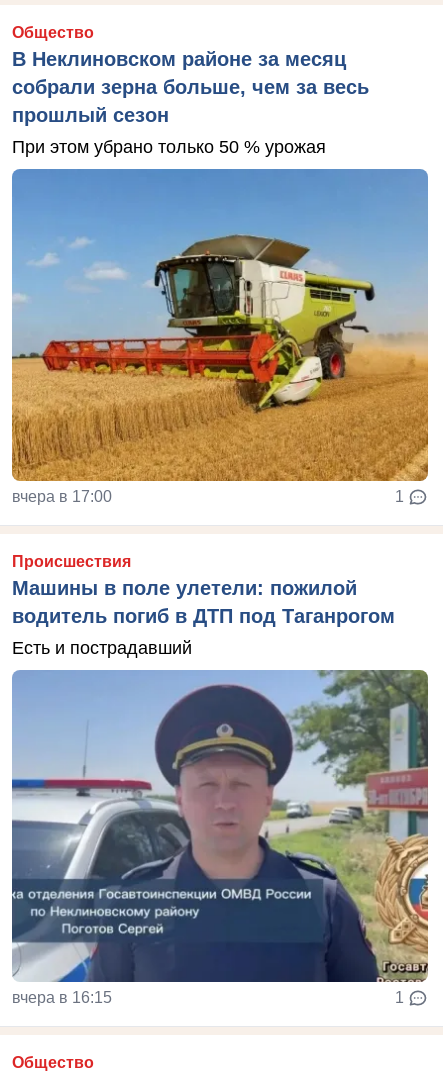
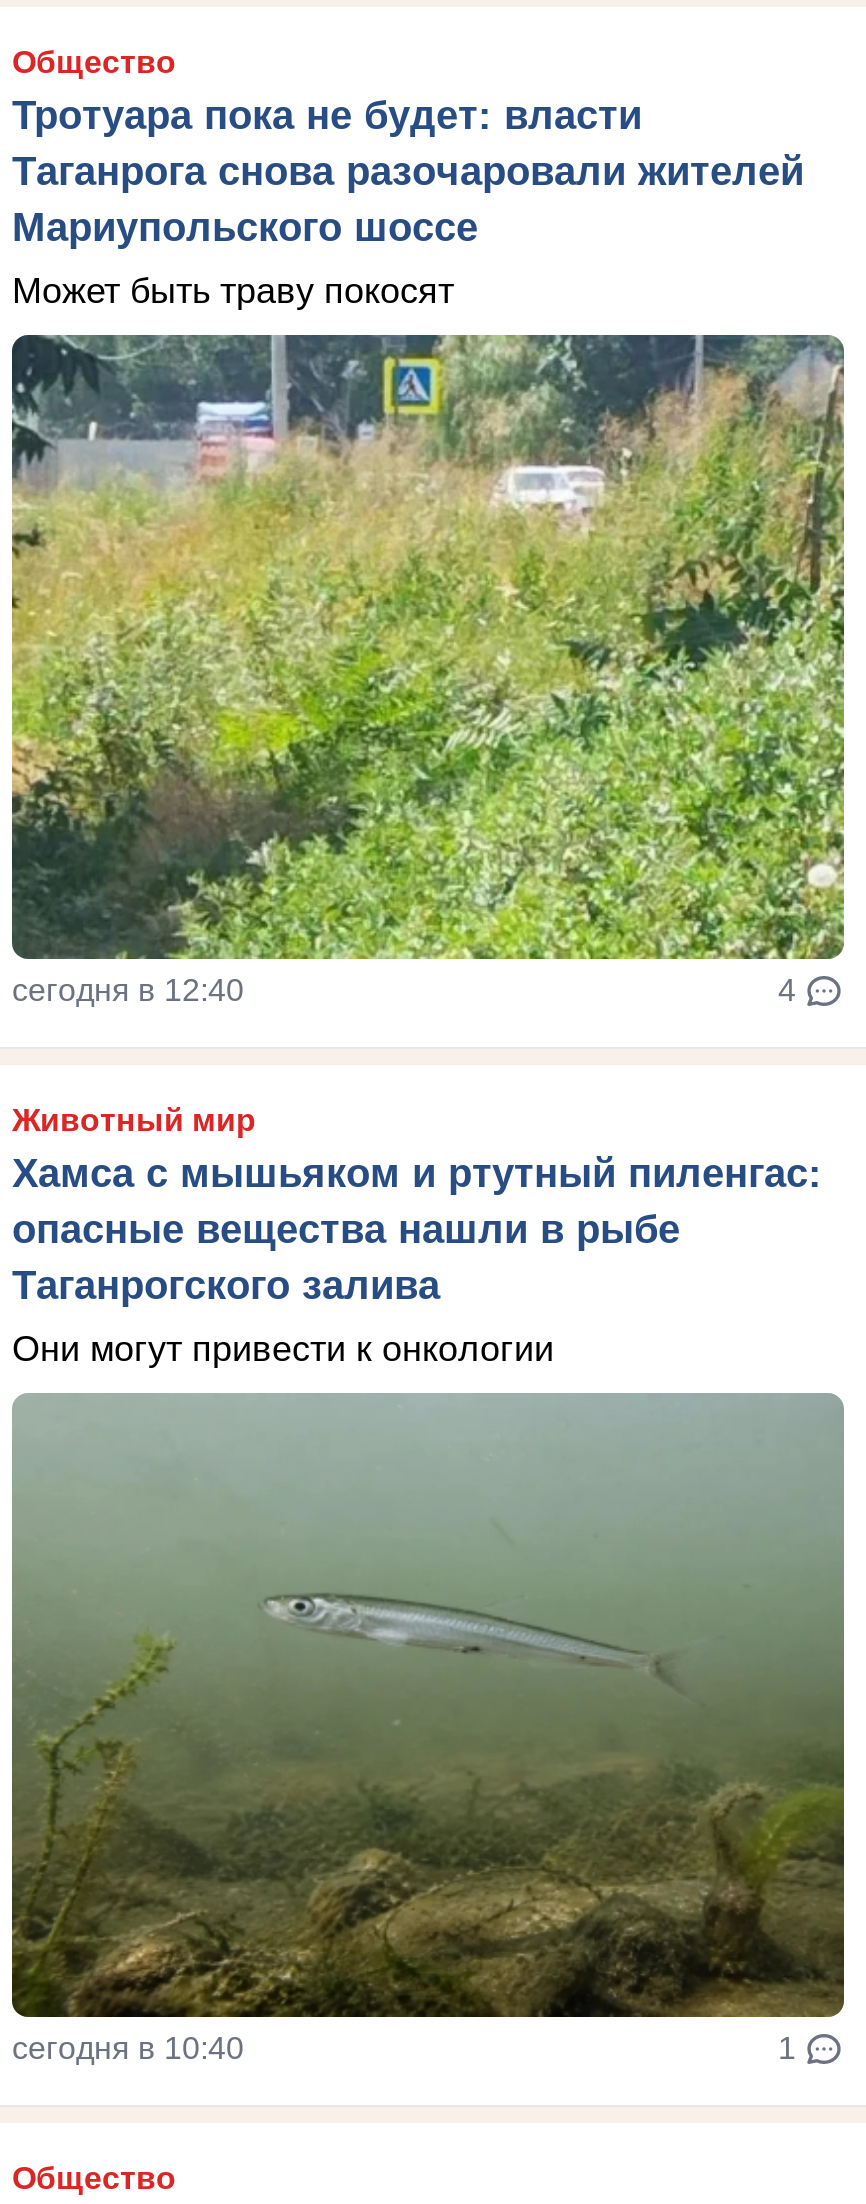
[12,48,369,126] В Неклиновском районе за месяц | собрали зерна больше, чем за весь | прошлый сезон -> [12,94,804,250] Тротуара пока не будет: власти | Таганрога снова разочаровали жителей | Мариупольского шоссе
[12,137,326,157] При этом убрано только 50 % урожая -> [12,272,454,312] Может быть траву покосят
[11,168,429,505] [image] | вчера в 17:00 | 1 -> [10,333,846,1008] [image] | сегодня в 12:40 | 4
[12,553,395,627] Происшествия | Машины в поле улетели: пожилой | водитель погиб в ДТП под Таганрогом -> [12,1104,822,1308] Животный мир | Хамса с мышьяком и ртутный пиленгас: | опасные вещества нашли в рыбе | Таганрогского залива
[12,638,192,658] Есть и пострадавший -> [12,1330,554,1370] Они могут привести к онкологии
[12,670,429,1006] [image] | вчера в 16:15 -> [12,1393,846,2066] [image] | сегодня в 10:40

